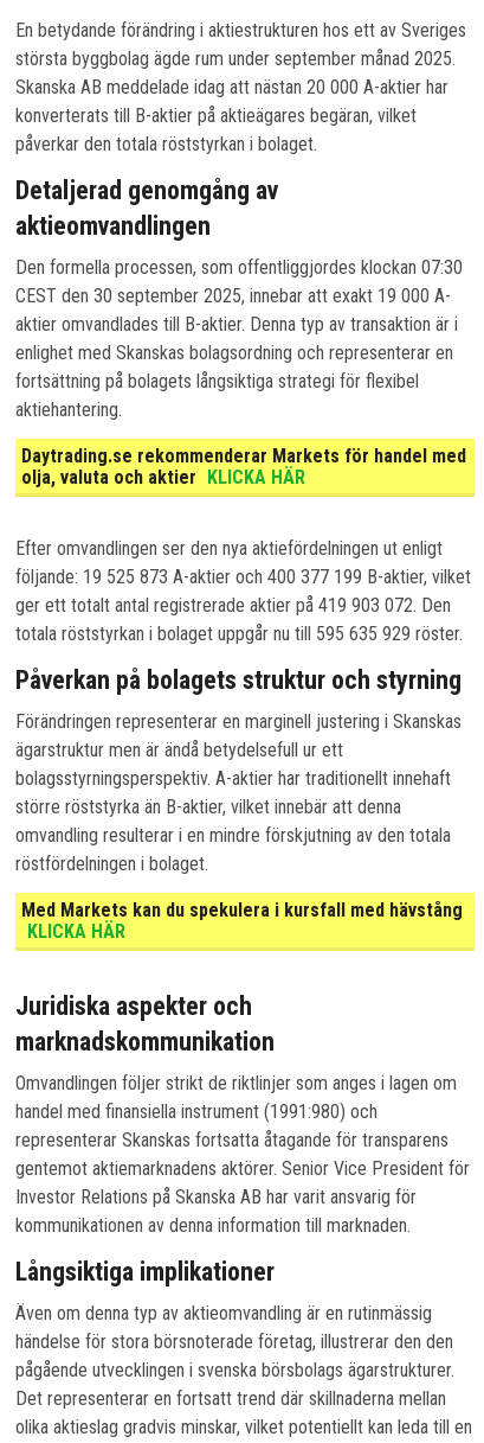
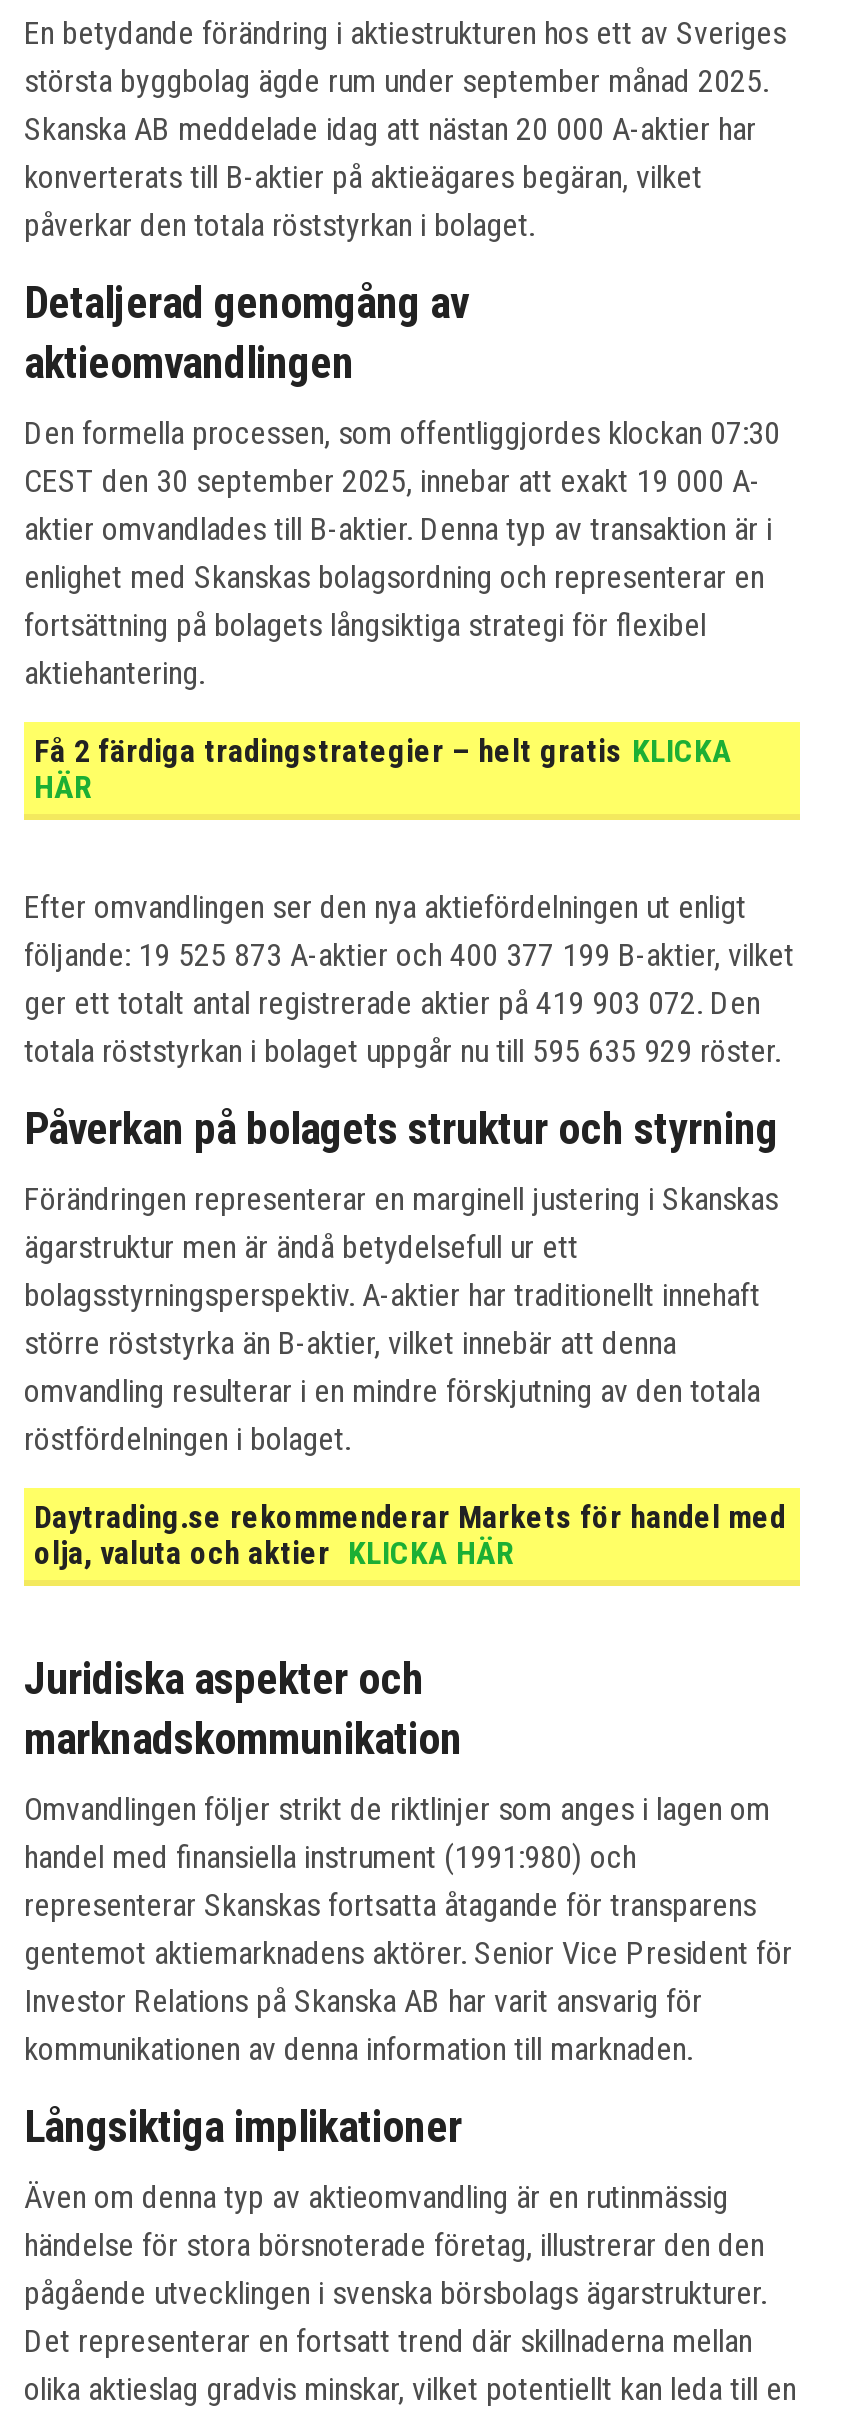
none -> [34,733,732,807] Få 2 färdiga tradingstrategier – helt gratis KLICKA | HÄR
moved [21,445,466,489] -> [34,1499,786,1573]: Daytrading.se rekommenderar Markets för handel med | olja, valuta och aktier KLICKA HÄR
[21,899,463,943] Med Markets kan du spekulera i kursfall med hävstång | KLICKA HÄR -> none

